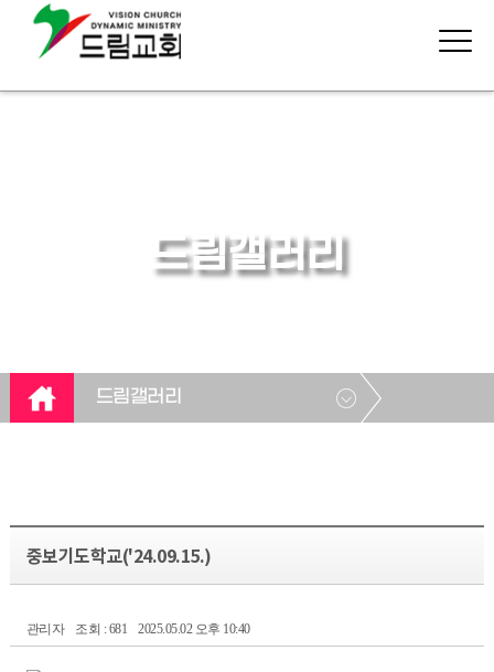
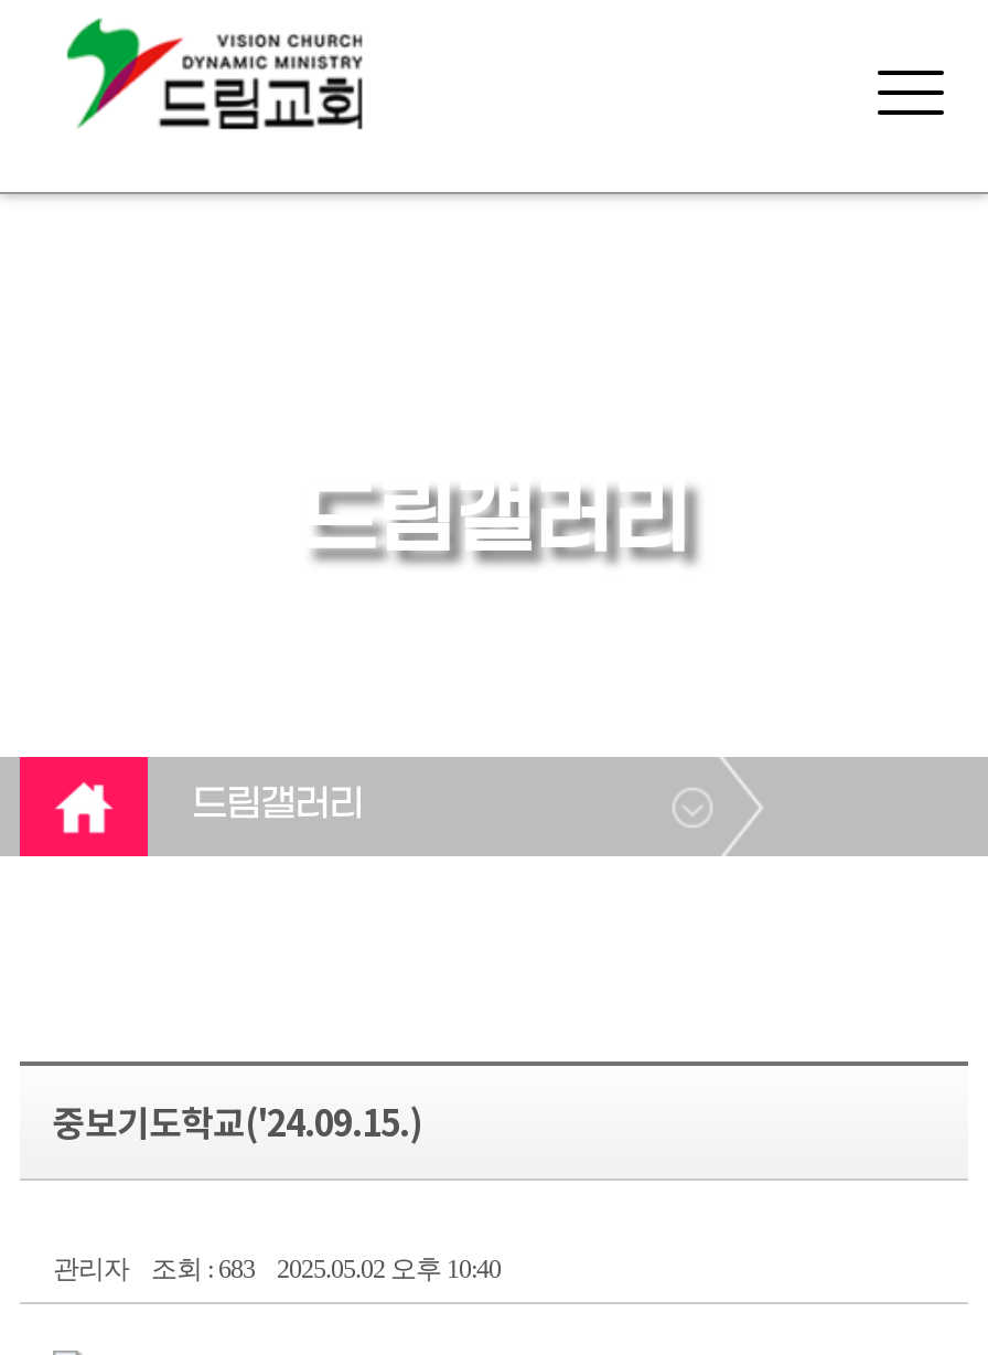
[26,621,250,637] 관리자 조회 : 681 2025.05.02 오후 10:40 -> [53,1253,501,1284] 관리자 조회 : 683 2025.05.02 오후 10:40

